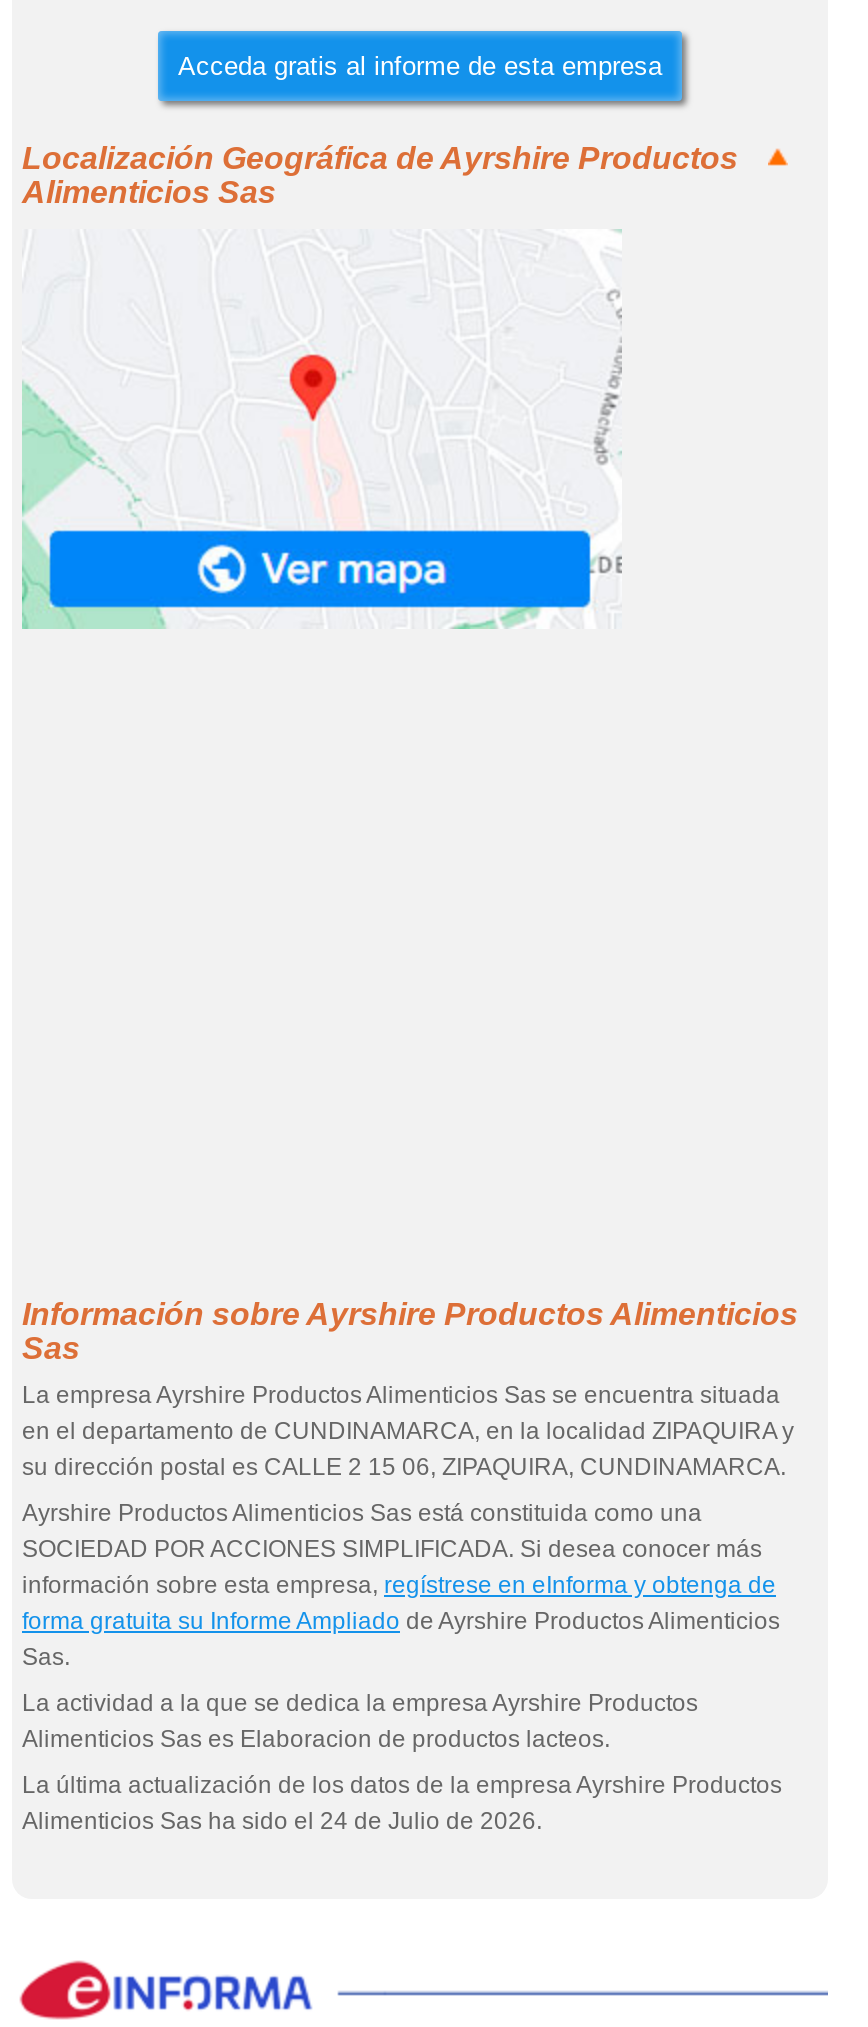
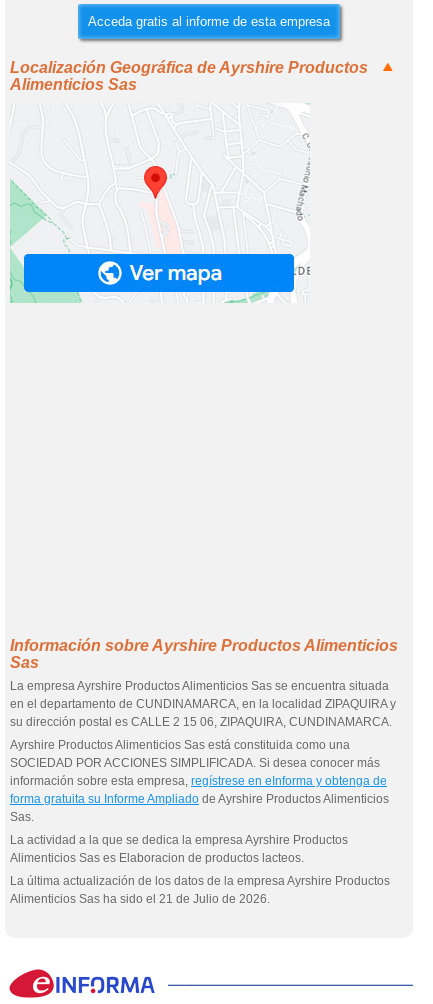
[22,1807,542,1835] Alimenticios Sas ha sido el 24 de Julio de 2026. -> [10,892,270,906] Alimenticios Sas ha sido el 21 de Julio de 2026.

